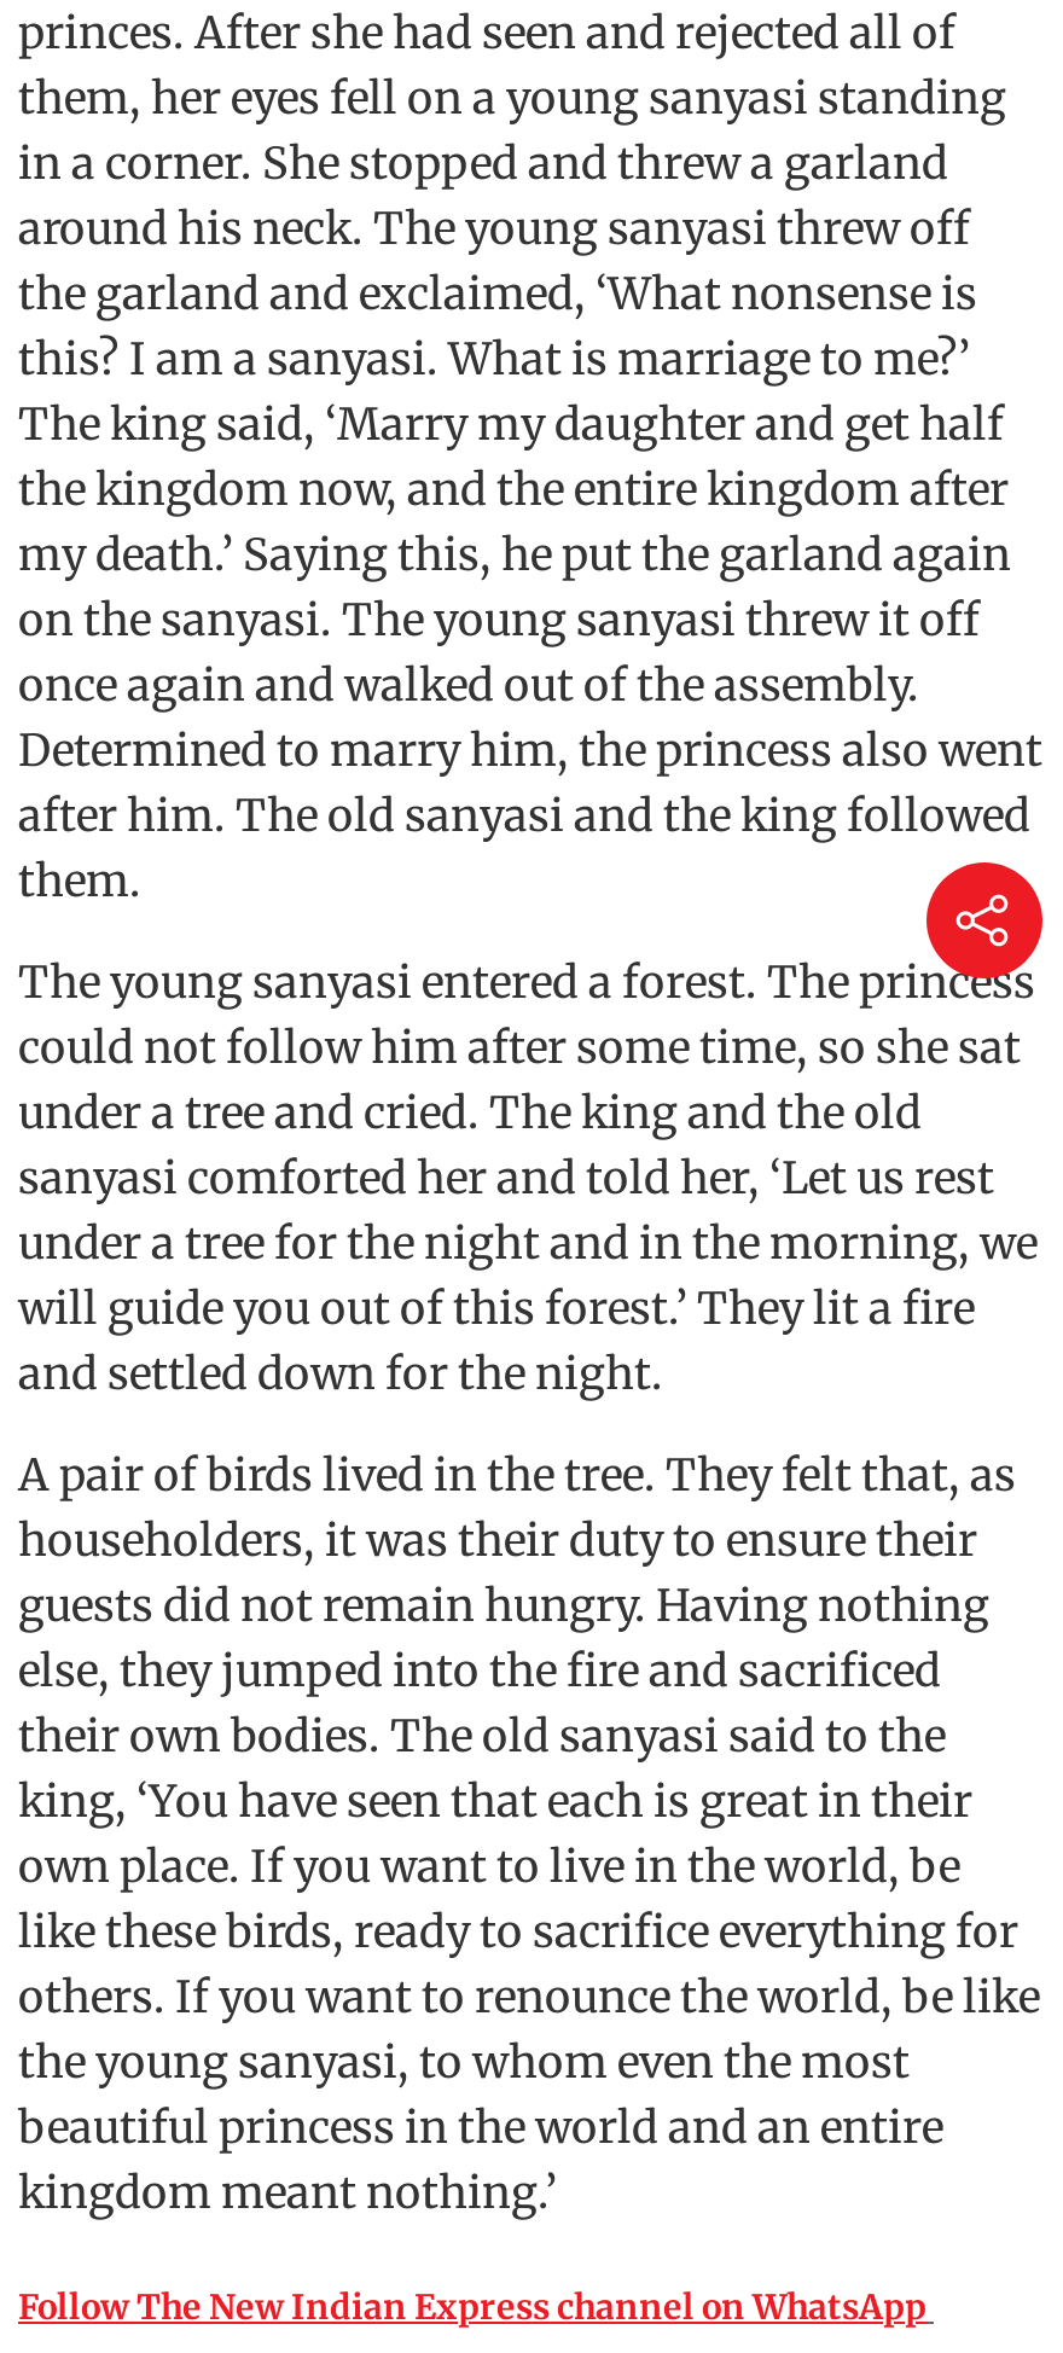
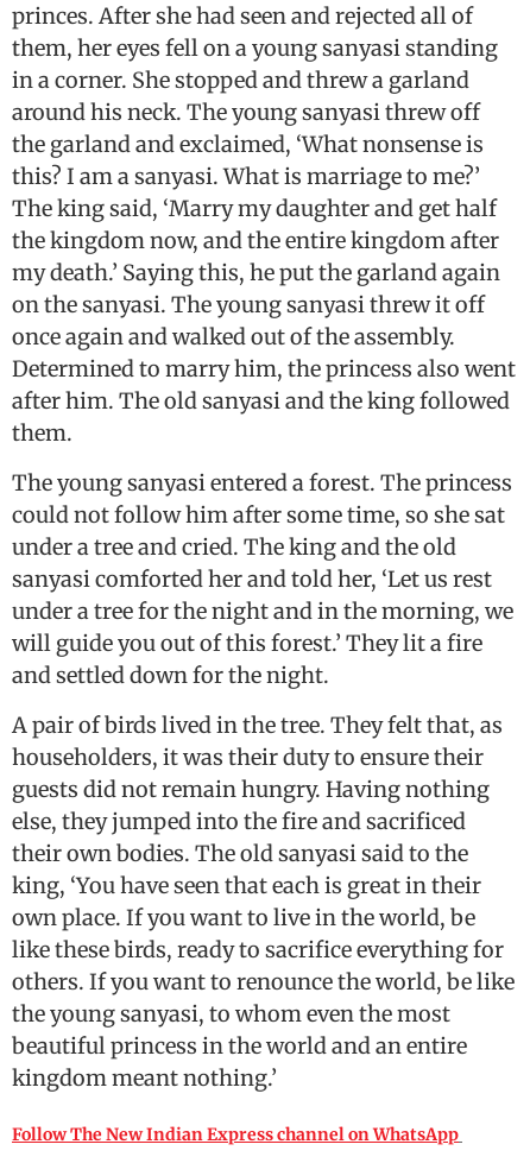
[924,860,1045,949] [image] -> none

